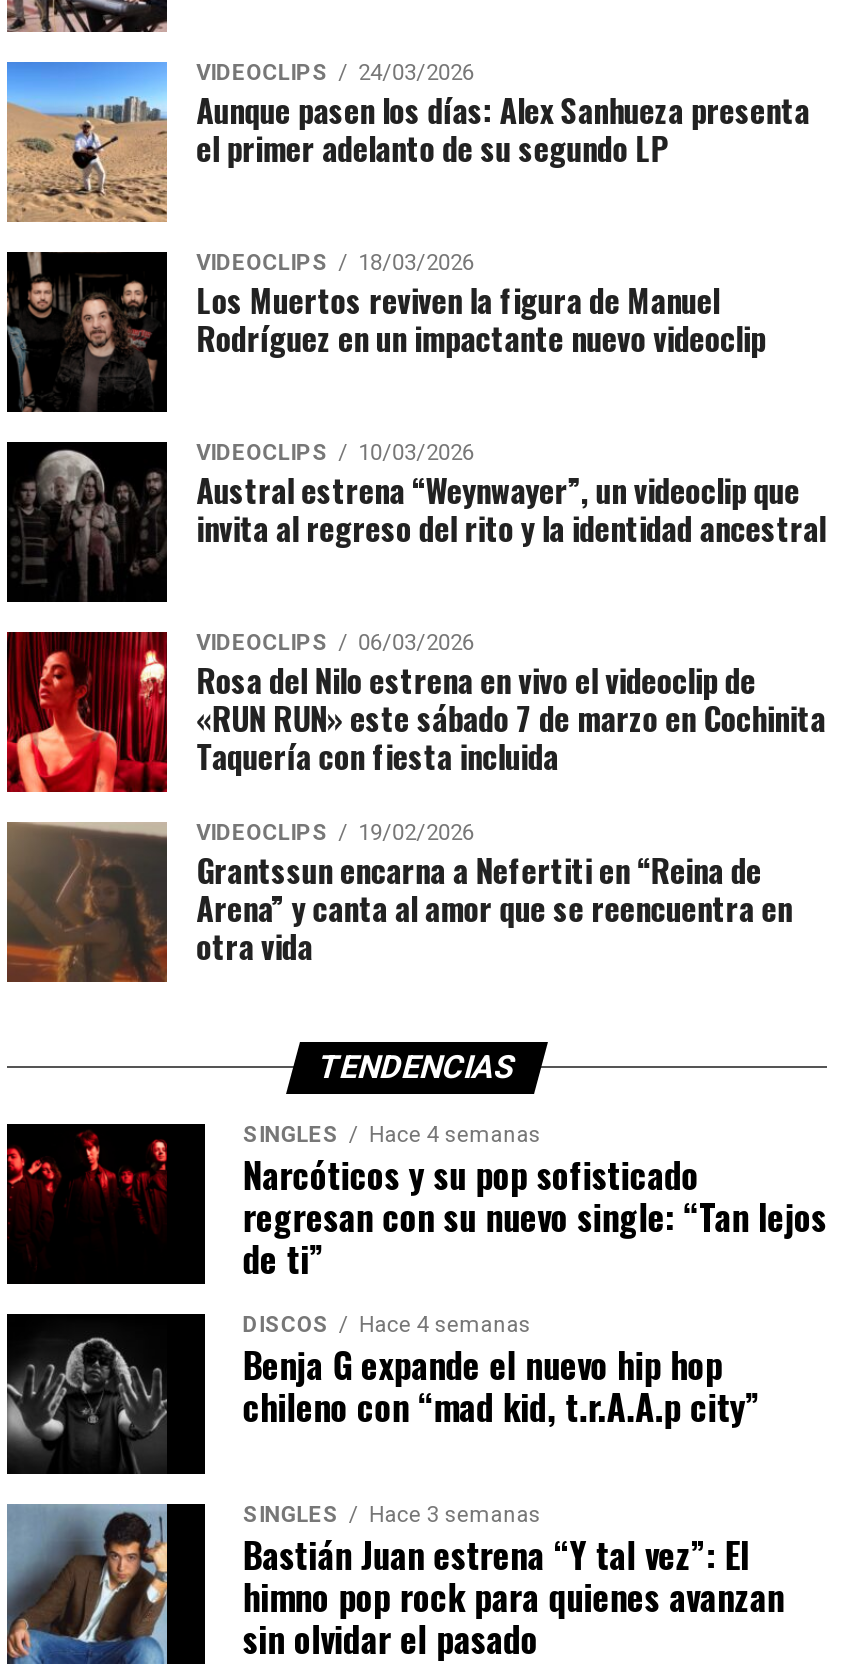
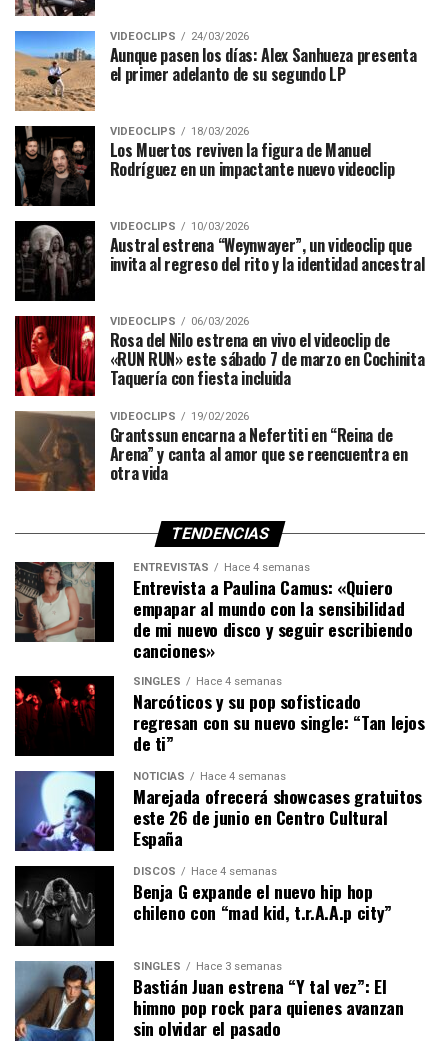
none -> [14,561,412,663] [image] | ENTREVISTAS | Hace 4 semanas | Entrevista a Paulina Camus: «Quiero | empapar al mundo con la sensibilidad | de mi nuevo disco y seguir escribiendo | canciones»
none -> [14,770,422,852] [image] | NOTICIAS | Hace 4 semanas | Marejada ofrecerá showcases gratuitos | este 26 de junio en Centro Cultural | España

